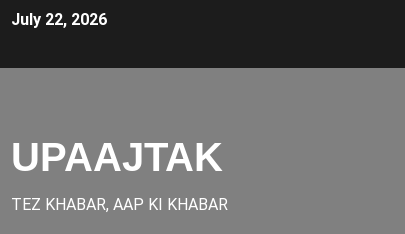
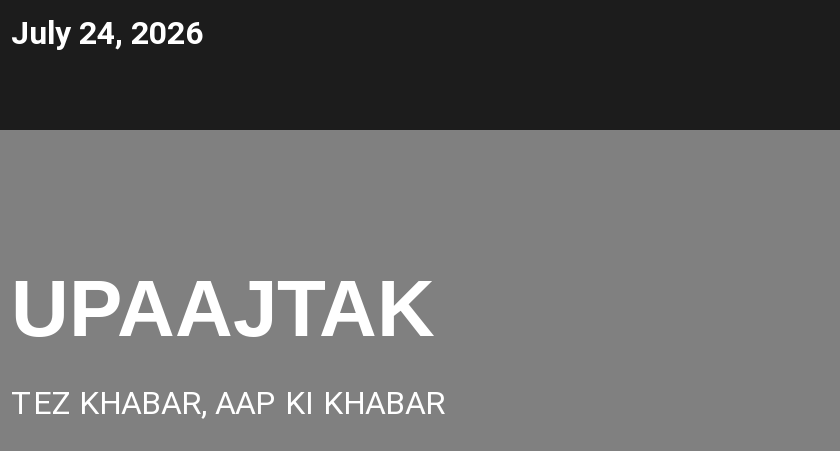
[11,10,107,29] July 22, 2026 -> [11,15,203,53] July 24, 2026

